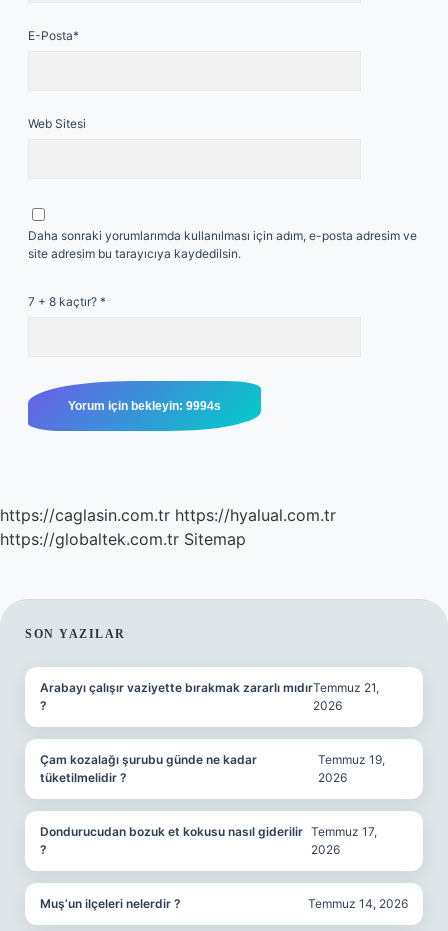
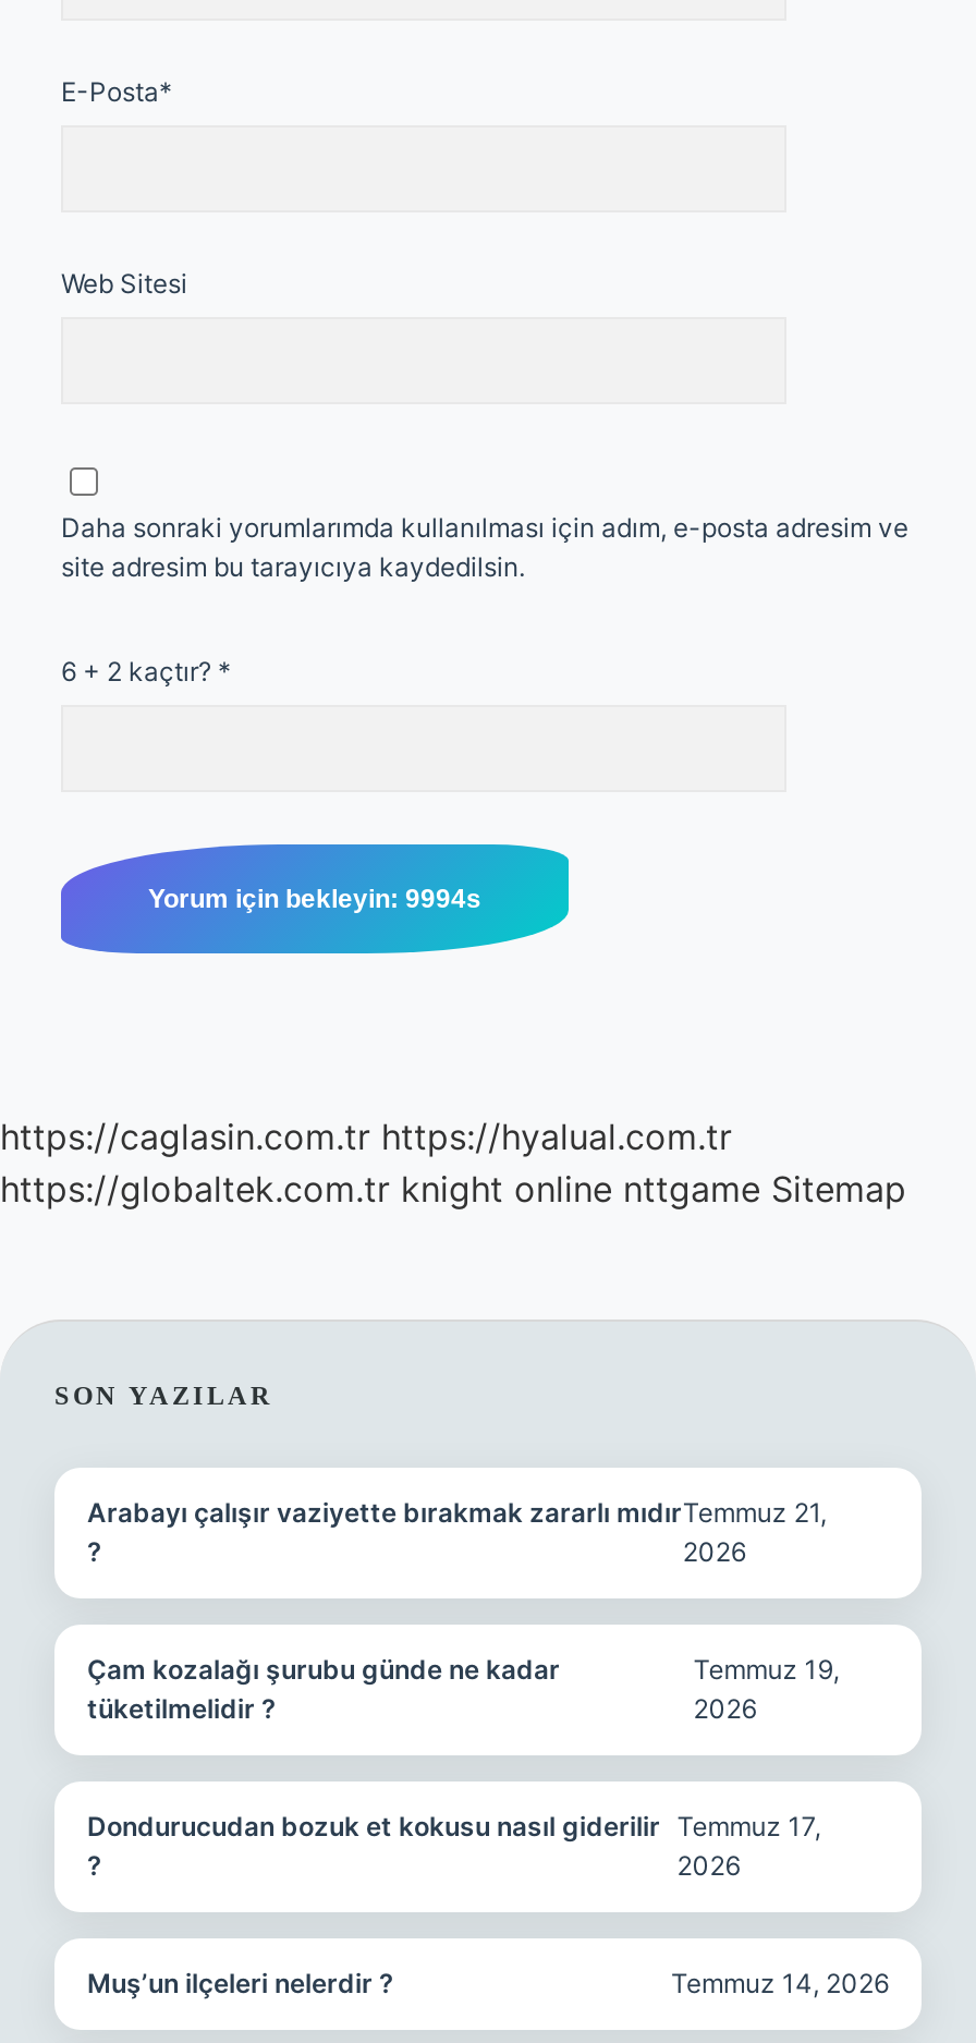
[28,294,106,309] 7 + 8 kaçtır? * -> [61,655,231,688] 6 + 2 kaçtır? *
[0,529,246,549] https://globaltek.com.tr Sitemap -> [0,1167,906,1211] https://globaltek.com.tr knight online nttgame Sitemap

